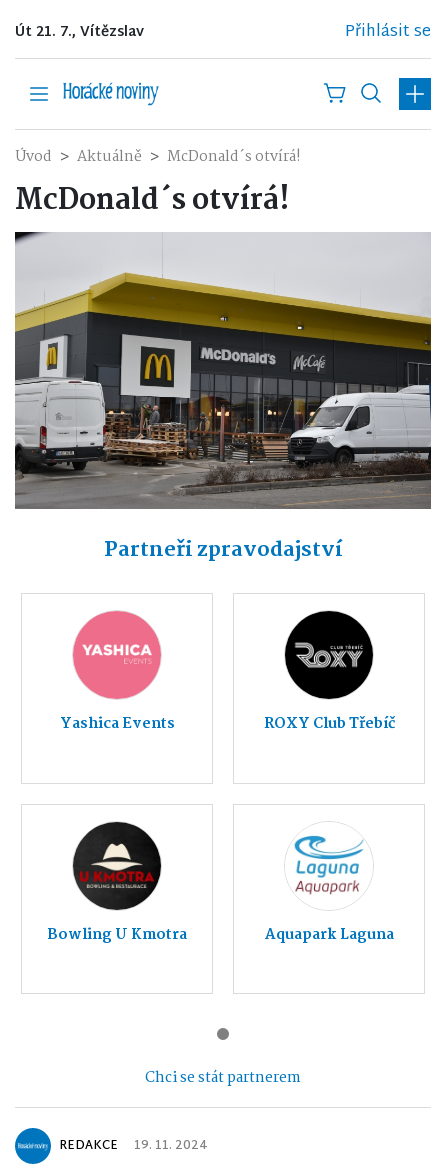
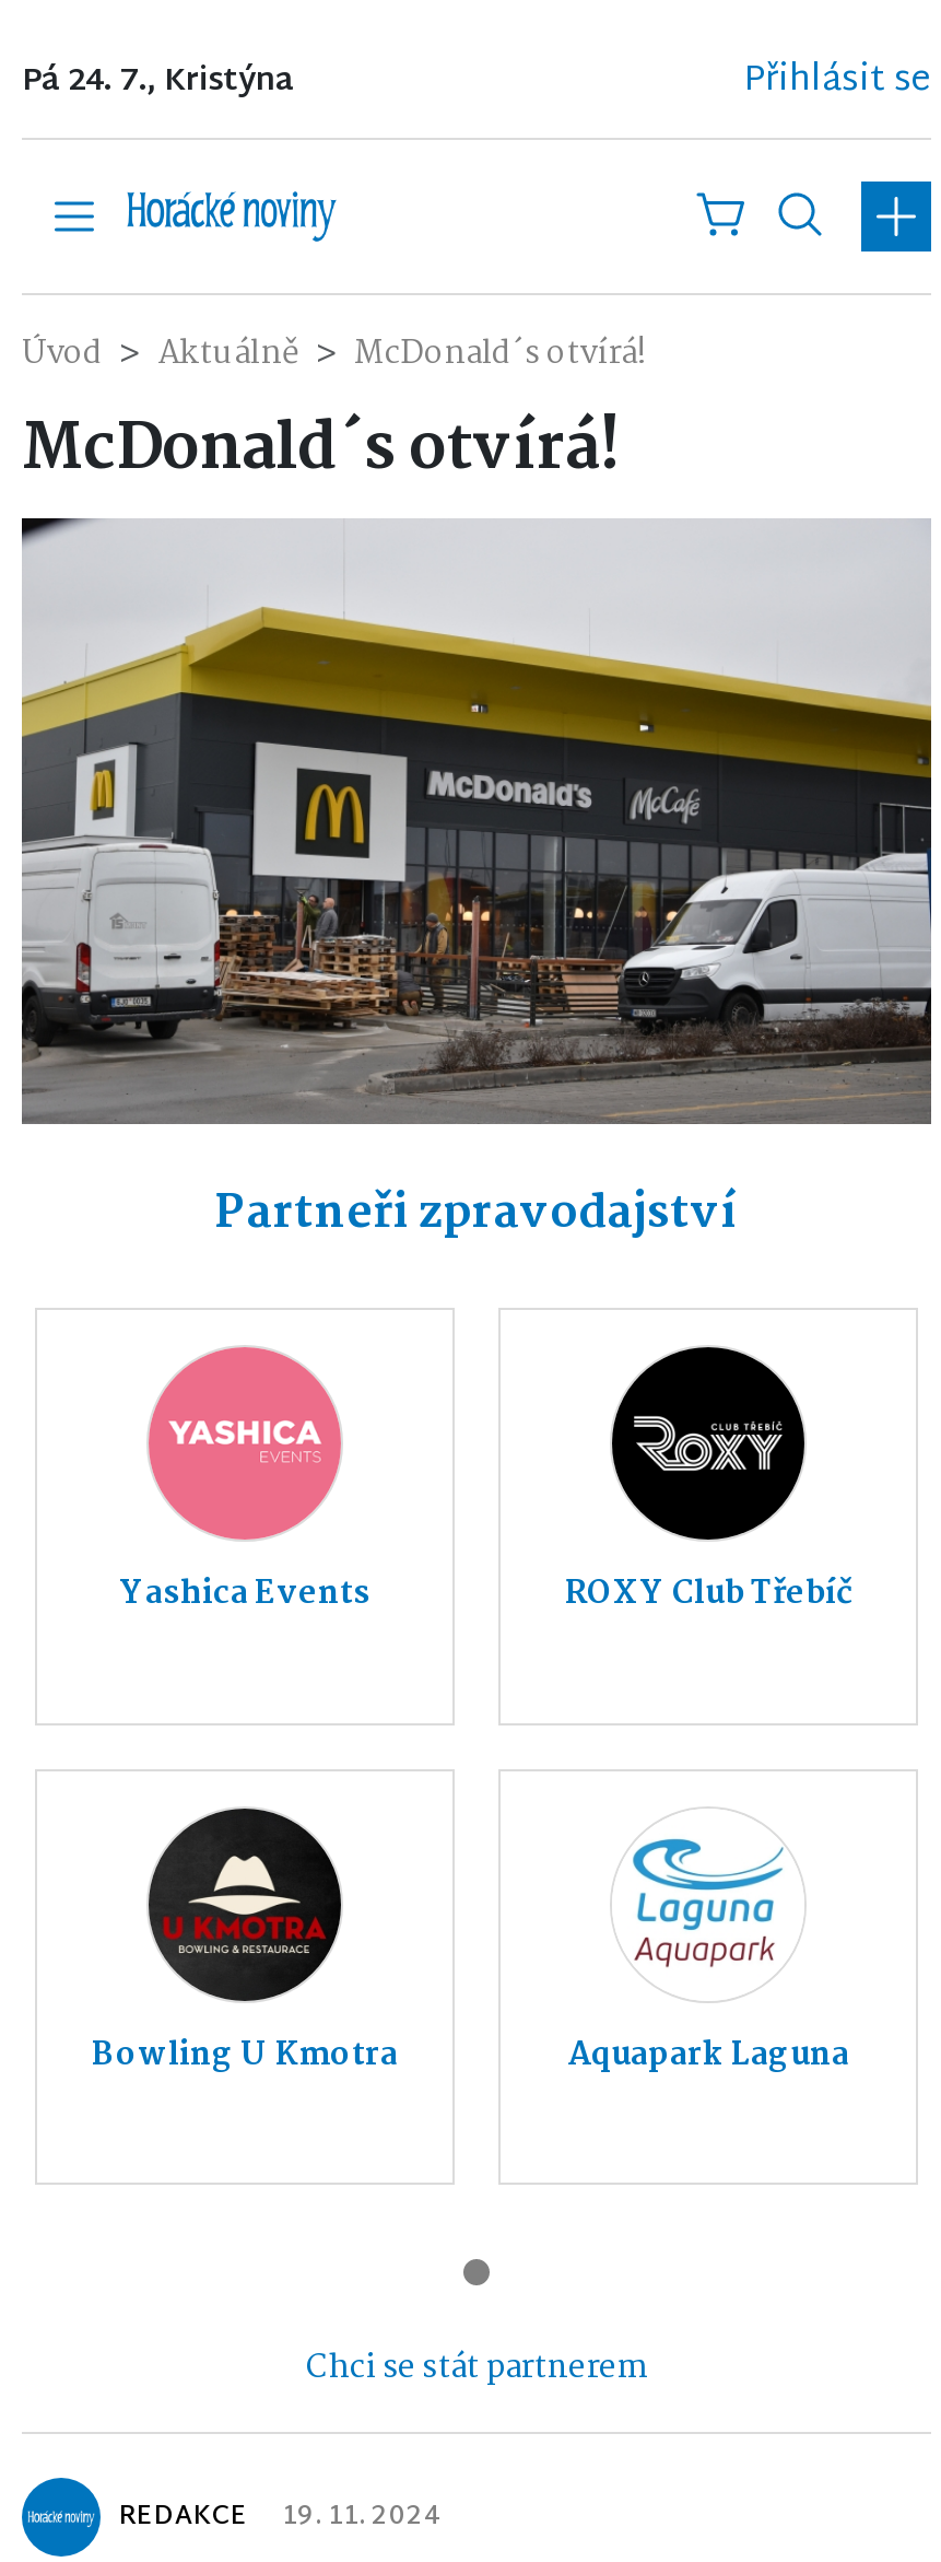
[15,20,144,45] Út 21. 7., Vítězslav -> [22,55,293,109] Pá 24. 7., Kristýna

